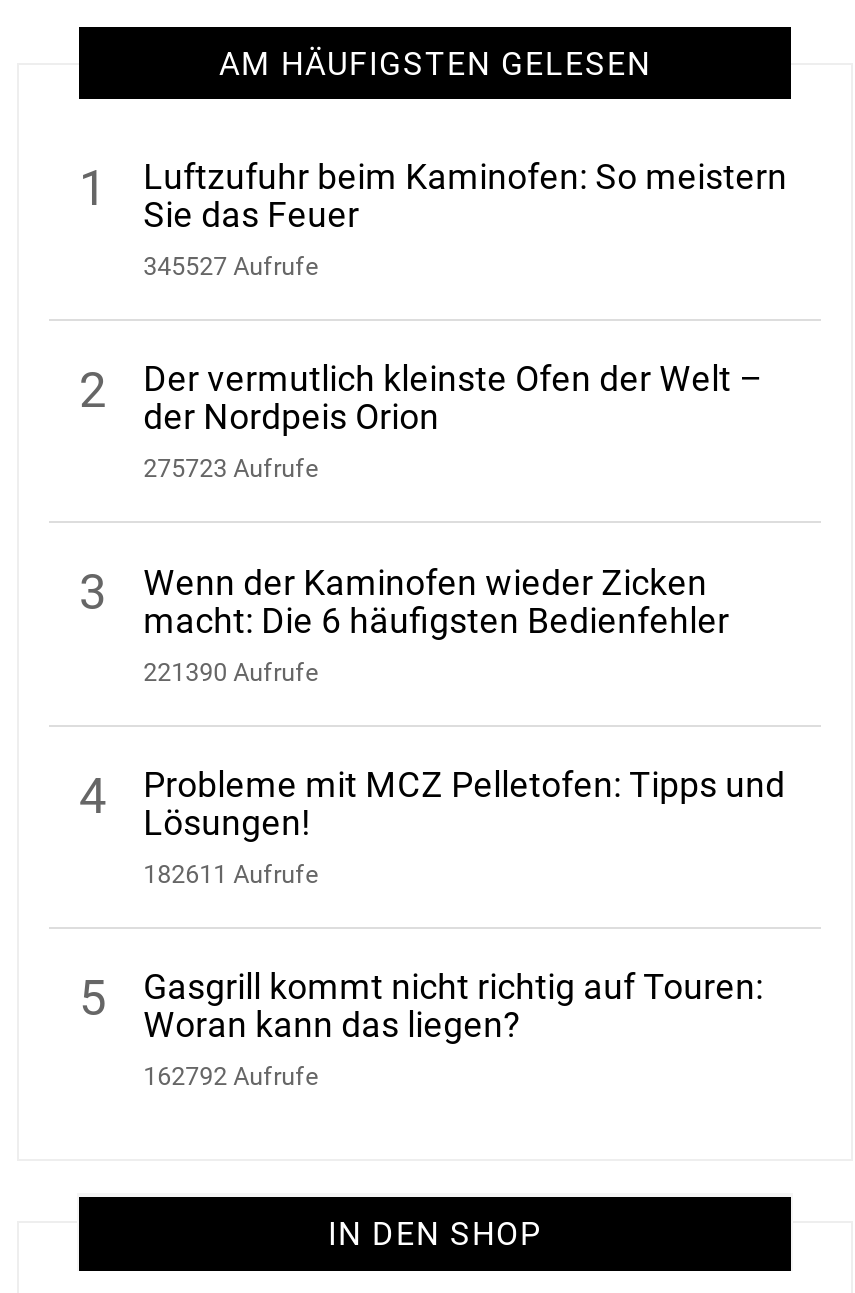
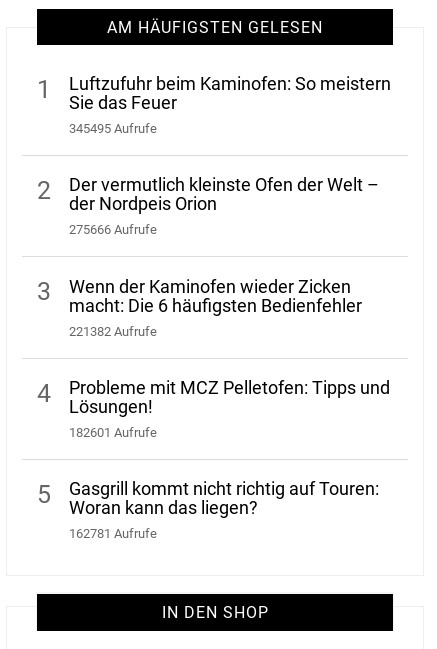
[143,251,319,281] 345527 Aufrufe -> [69,121,157,136] 345495 Aufrufe
[143,453,319,483] 275723 Aufrufe -> [69,222,157,237] 275666 Aufrufe
[143,656,319,686] 221390 Aufrufe -> [69,323,157,338] 221382 Aufrufe
[143,859,319,889] 182611 Aufrufe -> [69,425,157,440] 182601 Aufrufe
[143,1061,319,1091] 162792 Aufrufe -> [69,526,157,541] 162781 Aufrufe

